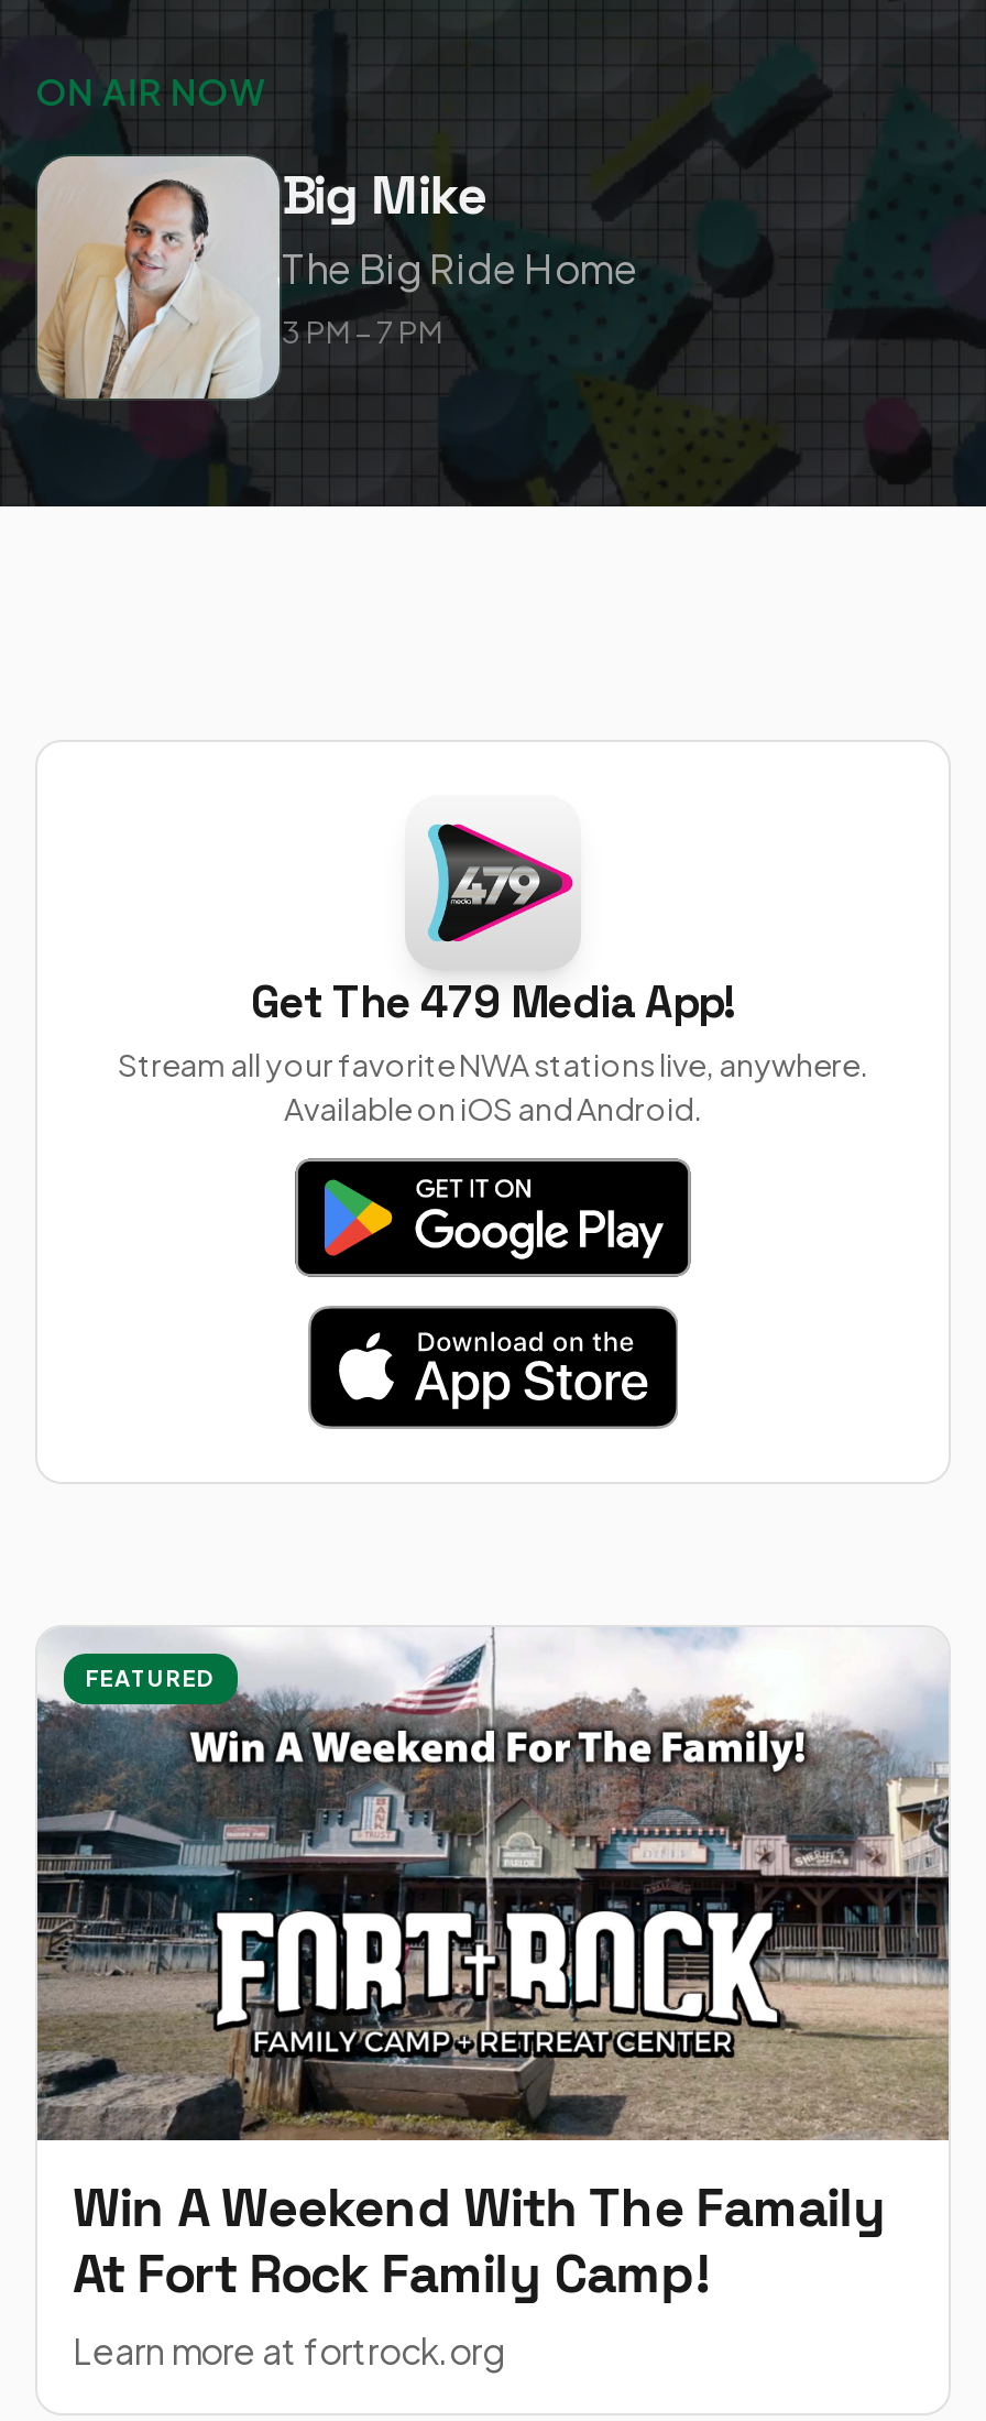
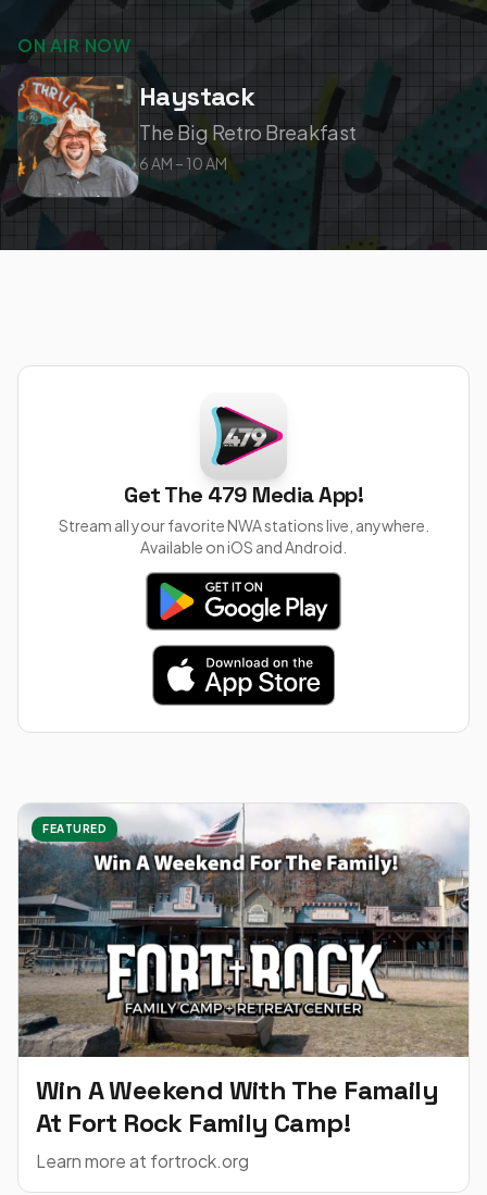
[35,154,638,399] [image] | Big Mike | The Big Ride Home | 3 PM – 7 PM -> [17,76,357,196] [image] | Haystack | The Big Retro Breakfast | 6 AM – 10 AM

